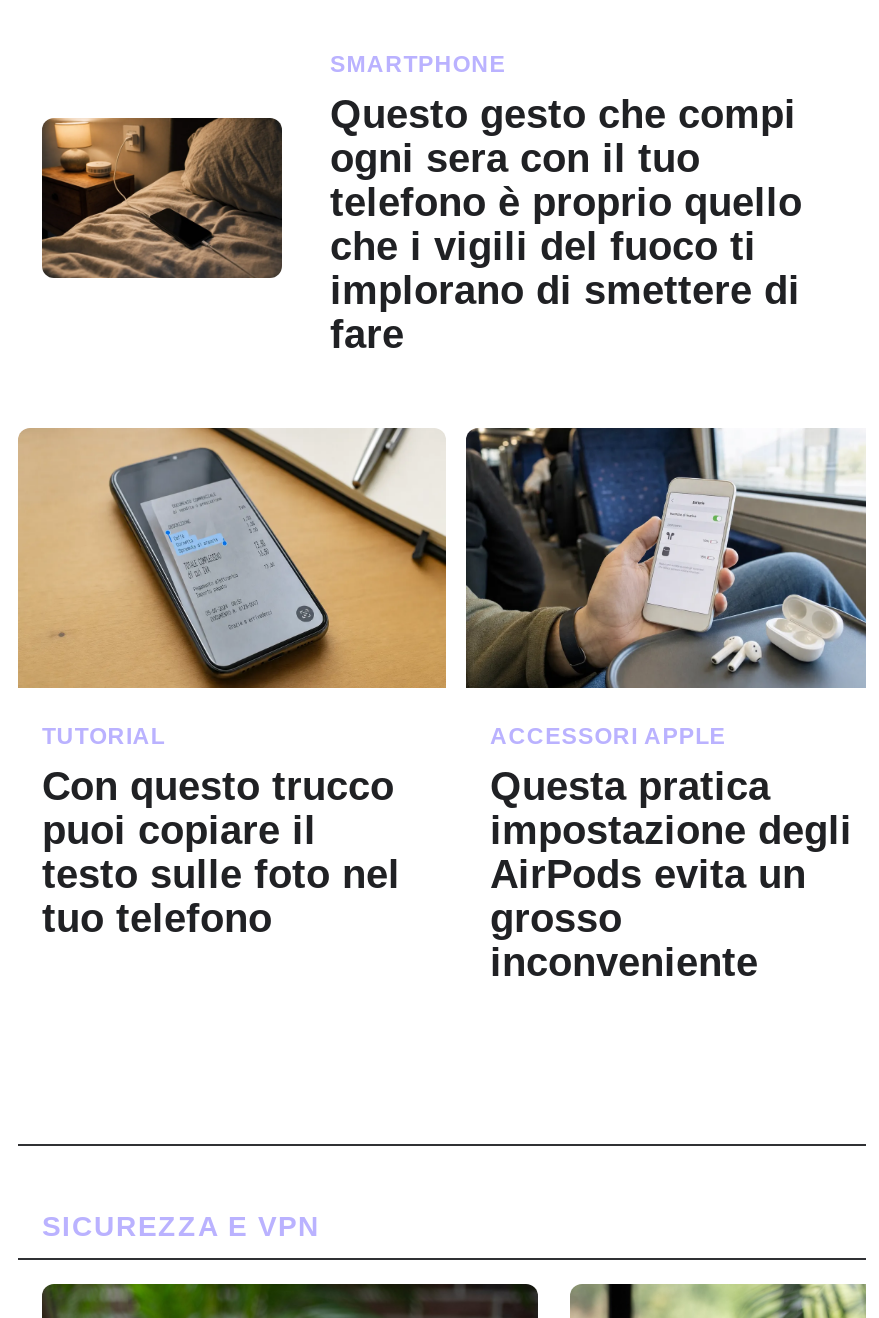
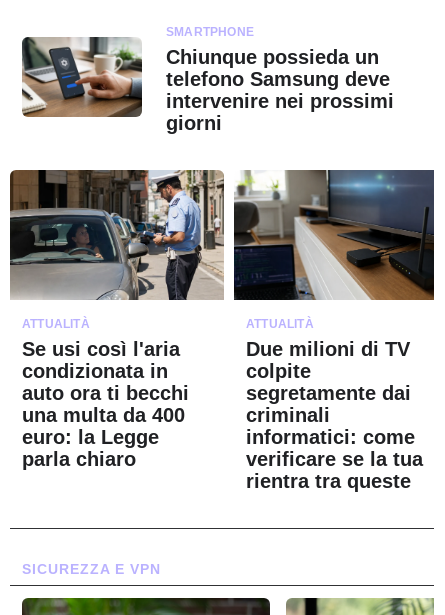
[40,92,802,356] [image] | Questo gesto che compi | ogni sera con il tuo | telefono è proprio quello | che i vigili del fuoco ti | implorano di smettere di | fare -> [21,36,394,134] [image] | Chiunque possieda un | telefono Samsung deve | intervenire nei prossimi | giorni
[16,426,446,940] [image] | TUTORIAL | Con questo trucco | puoi copiare il | testo sulle foto nel | tuo telefono -> [9,169,225,470] [image] | ATTUALITÀ | Se usi così l'aria | condizionata in | auto ora ti becchi | una multa da 400 | euro: la Legge | parla chiaro
[464,426,868,984] [image] | ACCESSORI APPLE | Questa pratica | impostazione degli | AirPods evita un | grosso | inconveniente -> [234,169,435,492] [image] | ATTUALITÀ | Due milioni di TV | colpite | segretamente dai | criminali | informatici: come | verificare se la tua | rientra tra queste

